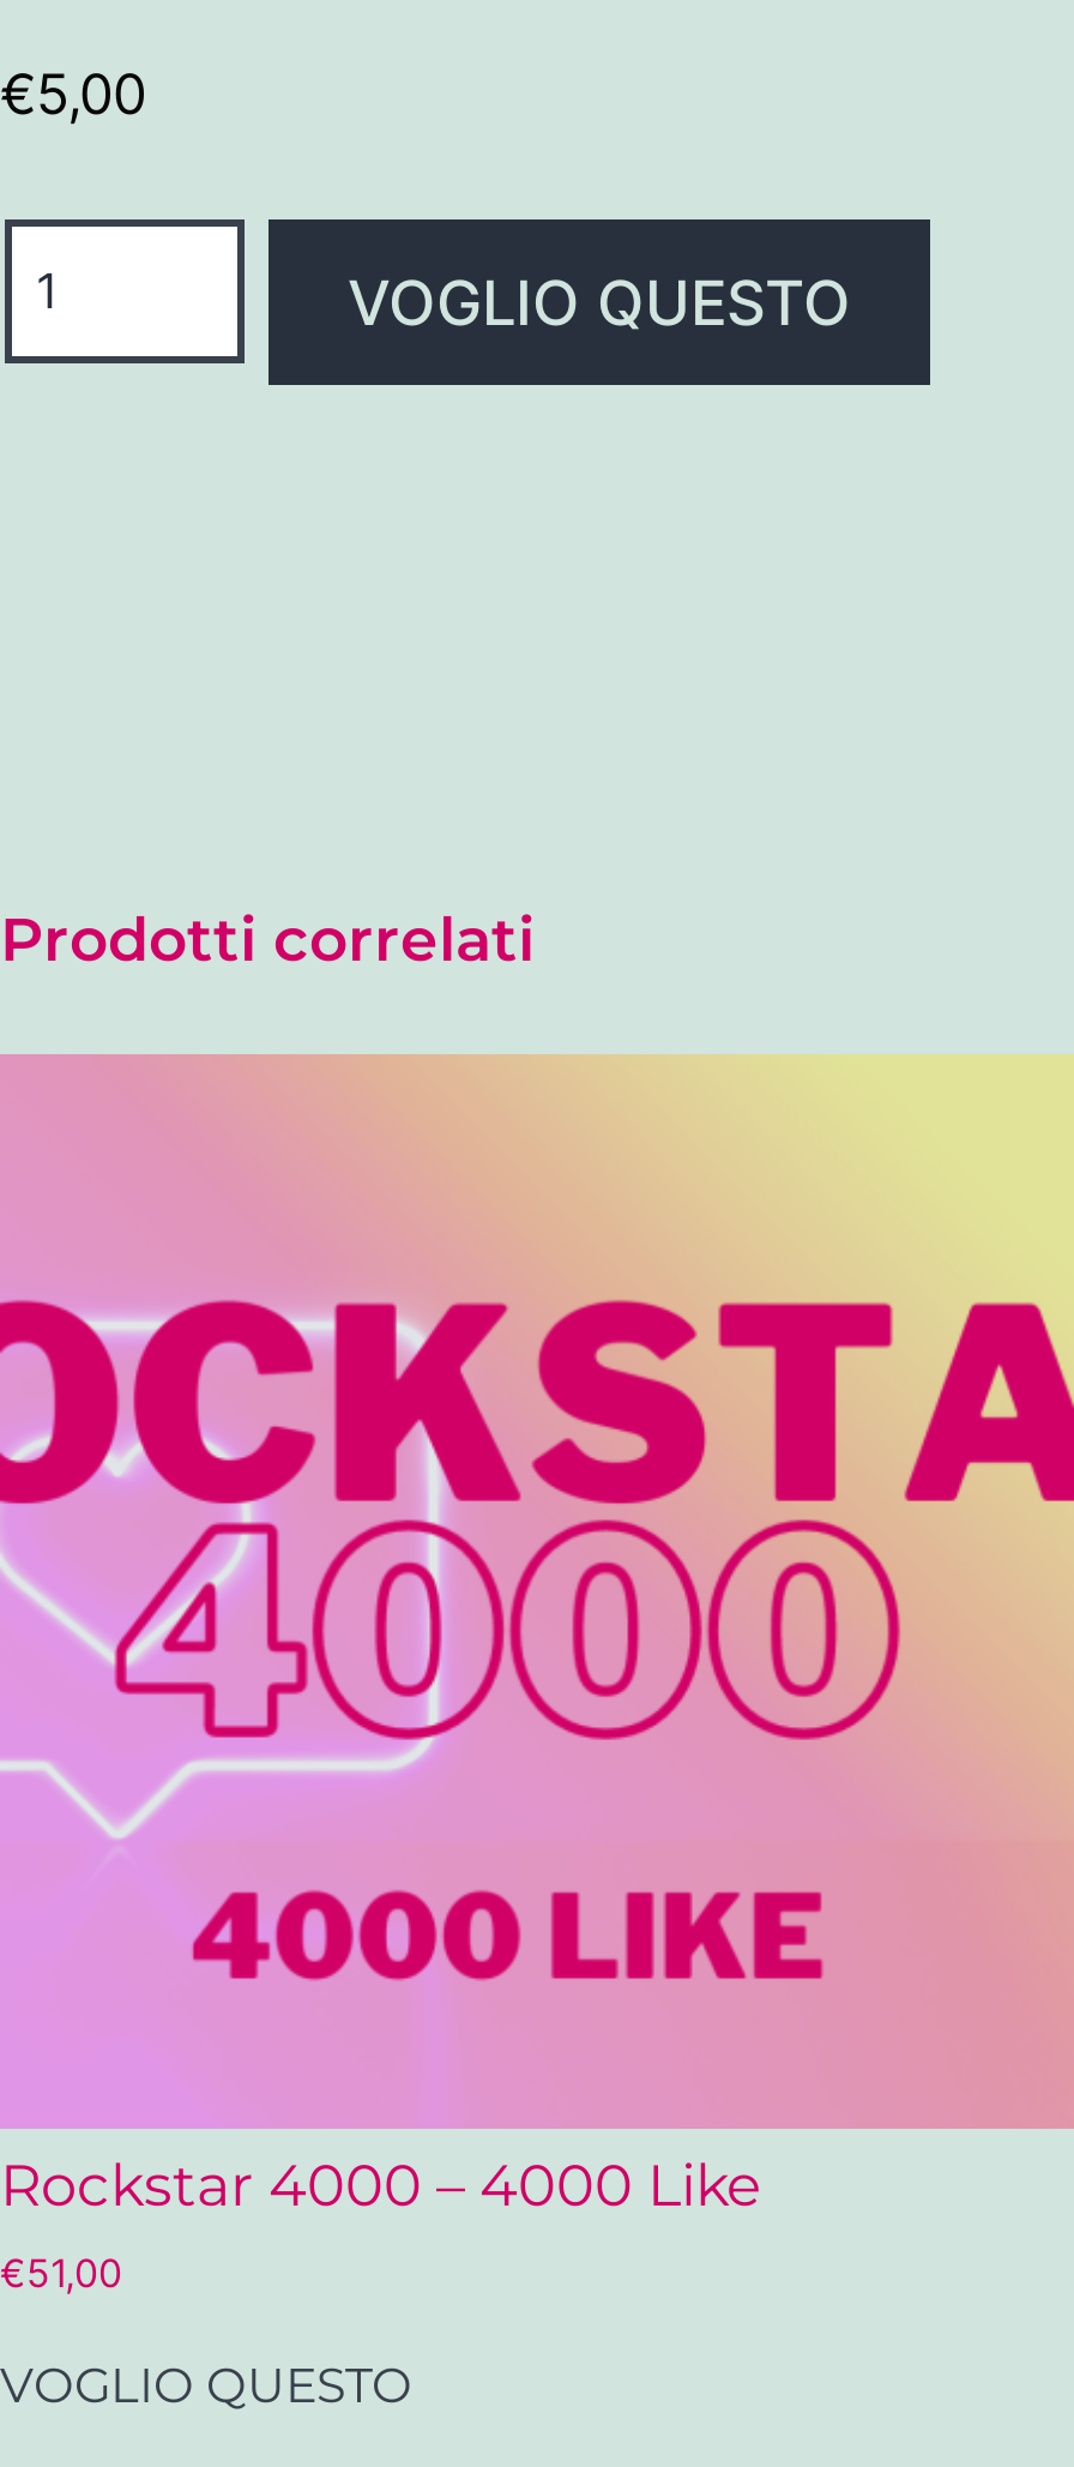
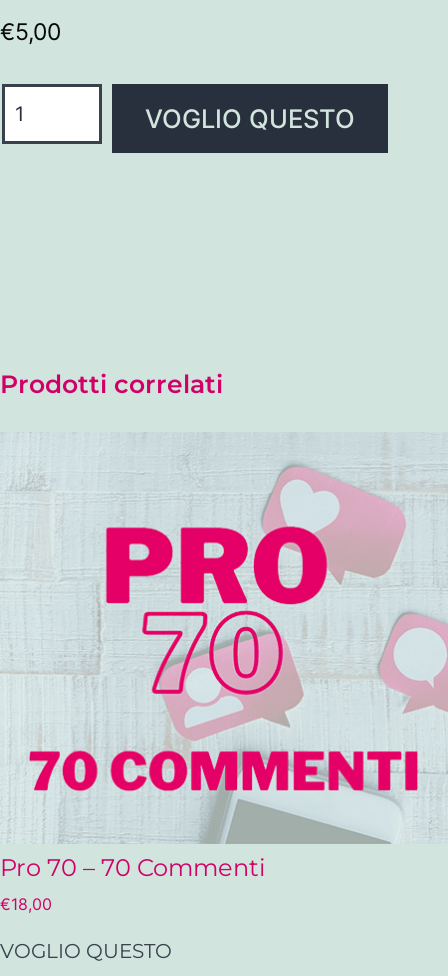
[0,1054,1067,2297] [image] | Rockstar 4000 – 4000 Like | €51,00 -> [0,433,445,914] [image] | Pro 70 – 70 Commenti | €18,00

